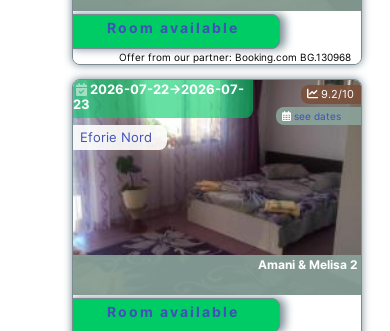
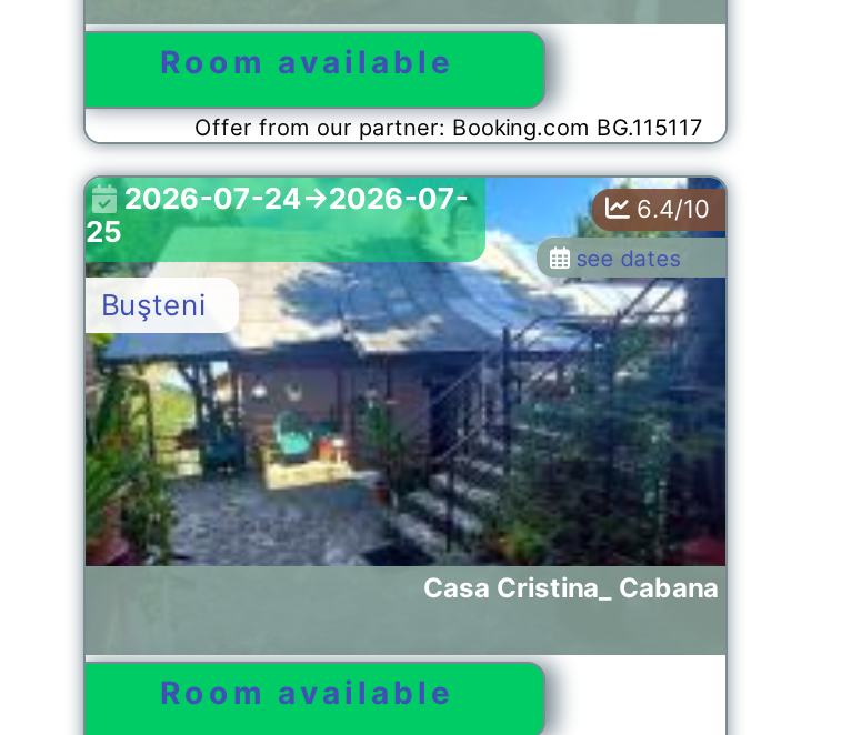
[119,51,351,63] Offer from our partner: Booking.com BG.130968 -> [194,113,703,140] Offer from our partner: Booking.com BG.115117
[73,79,362,256] [image] | Eforie Nord -> [83,175,725,568] [image] | Buşteni
[90,81,244,97] 2026-07-22->2026-07- -> [124,180,469,215] 2026-07-24->2026-07-
[318,87,354,101] 9.2/10 -> [630,193,710,224] 6.4/10
[73,96,90,112] 23 -> [86,213,121,249] 25
[258,257,358,272] Amani & Melisa 2 -> [423,571,719,604] Casa Cristina_ Cabana

